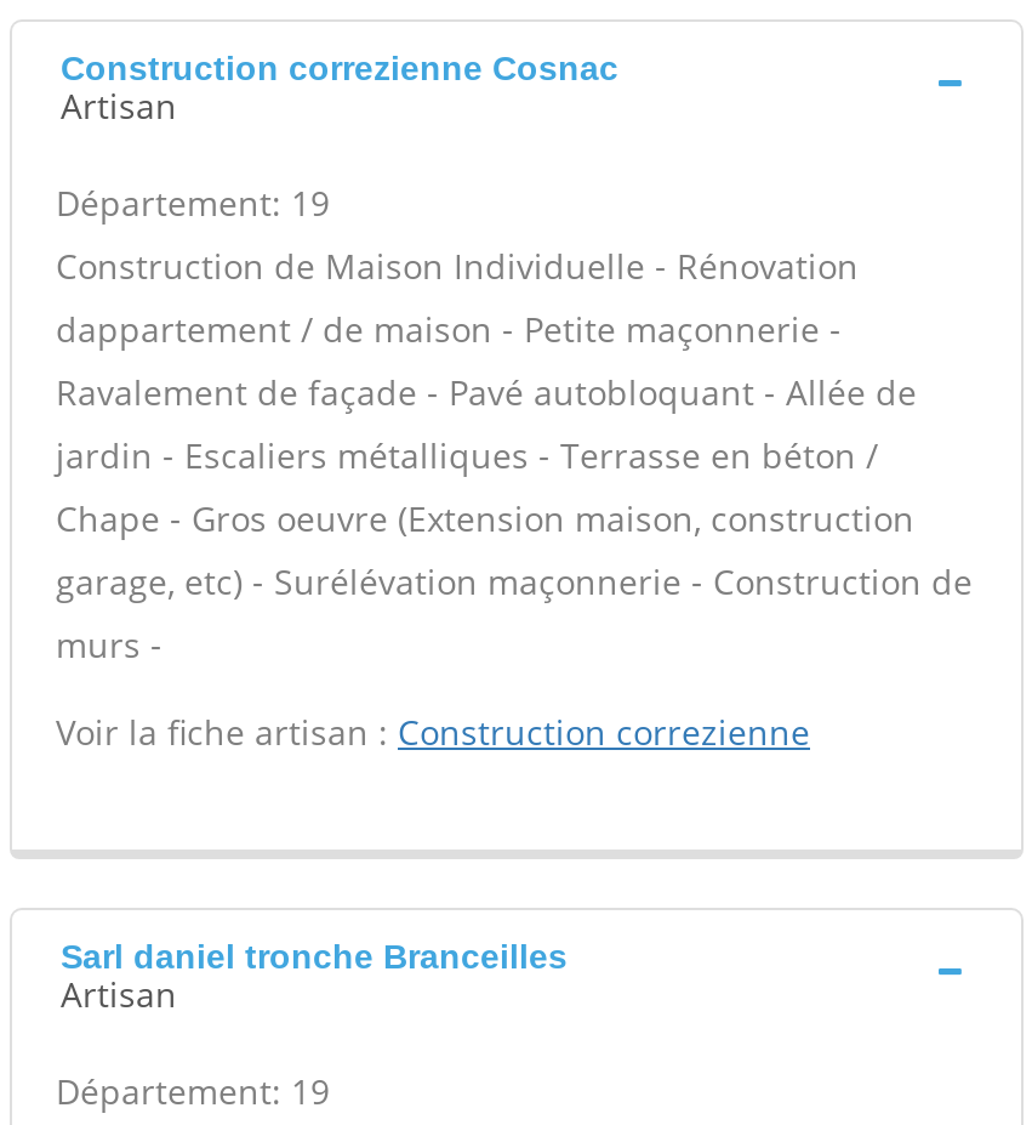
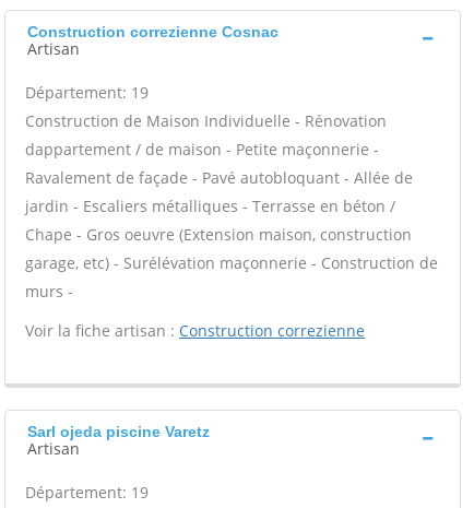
[61,937,568,976] Sarl daniel tronche Branceilles -> [27,423,210,440] Sarl ojeda piscine Varetz

